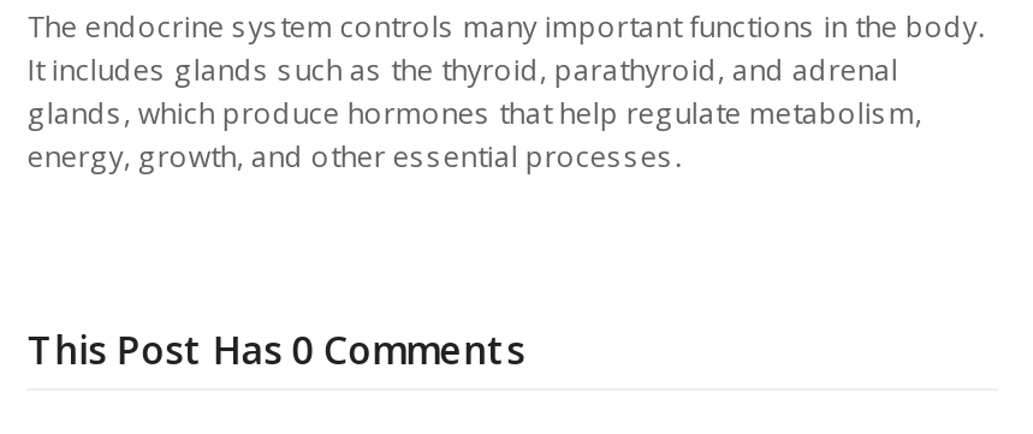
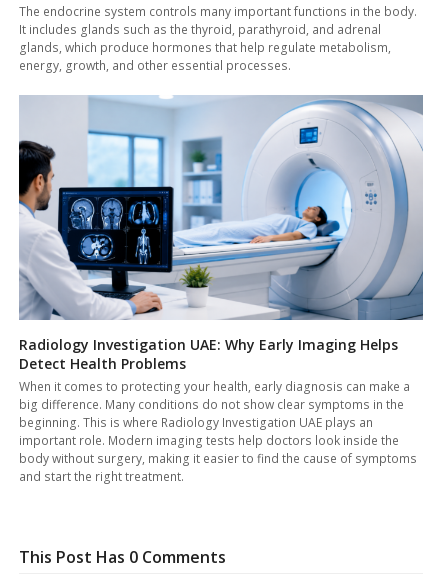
none -> [18,94,424,485] [image] | Radiology Investigation UAE: Why Early Imaging Helps | Detect Health Problems | When it comes to protecting your health, early diagnosis can make a | big difference. Many conditions do not show clear symptoms in the | beginning. This is where Radiology Investigation UAE plays an | important role. Modern imaging tests help doctors look inside the | body without surgery, making it easier to find the cause of symptoms | and start the right treatment.

